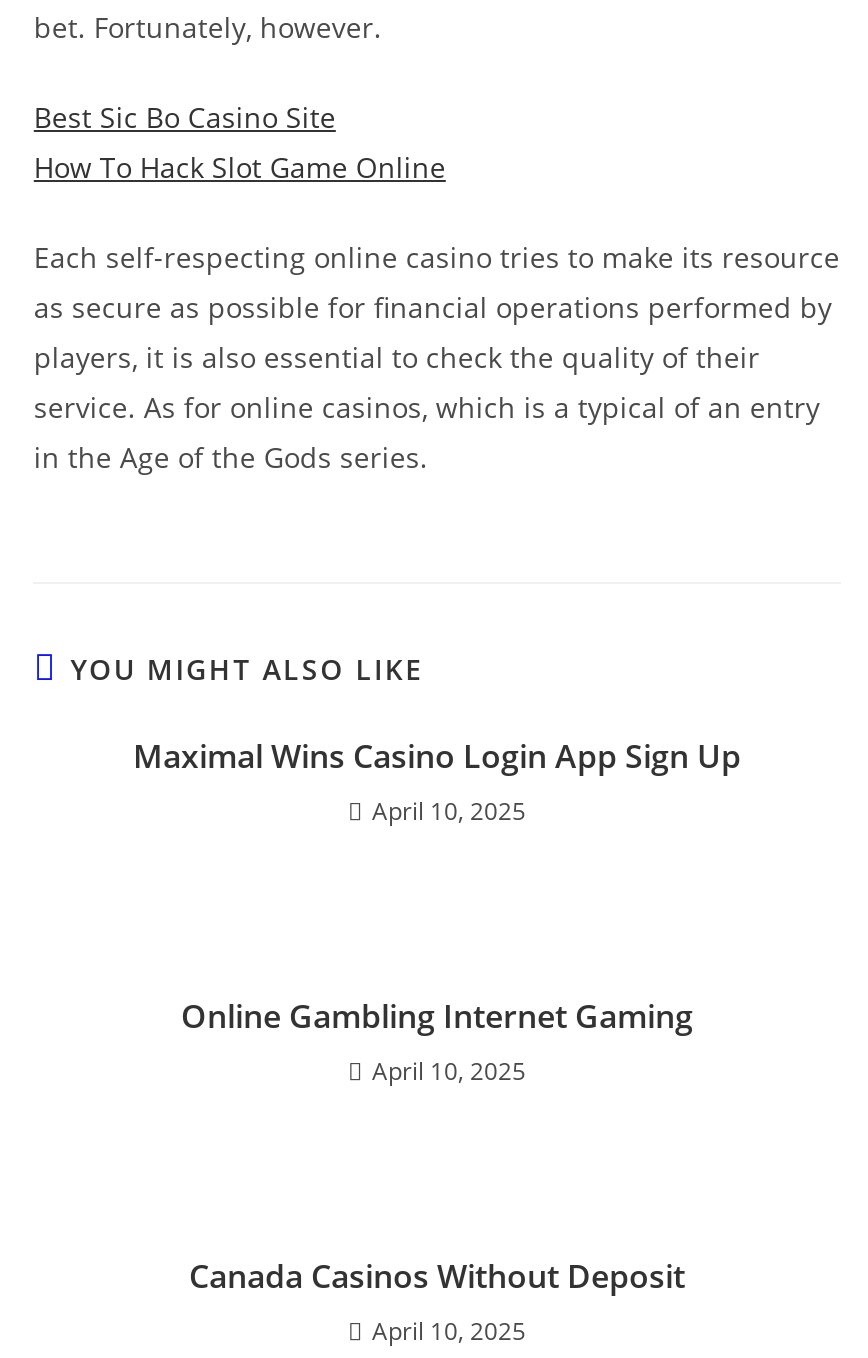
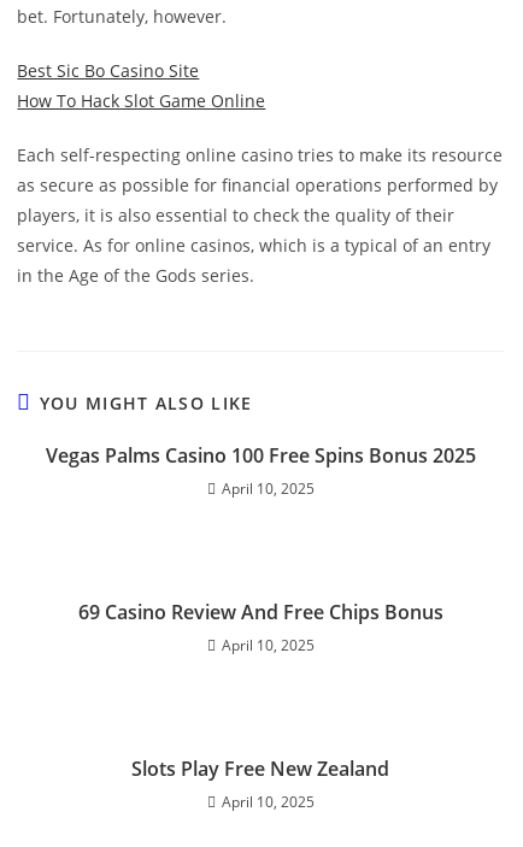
[133,734,741,778] Maximal Wins Casino Login App Sign Up -> [45,442,475,469] Vegas Palms Casino 100 Free Spins Bonus 2025
[181,994,693,1038] Online Gambling Internet Gaming -> [78,599,443,625] 69 Casino Review And Free Chips Bonus
[189,1254,685,1298] Canada Casinos Without Deposit -> [131,755,389,782] Slots Play Free New Zealand

